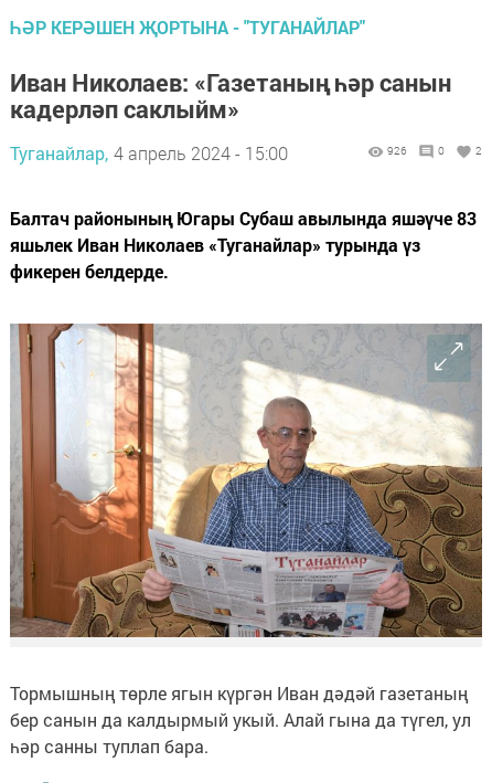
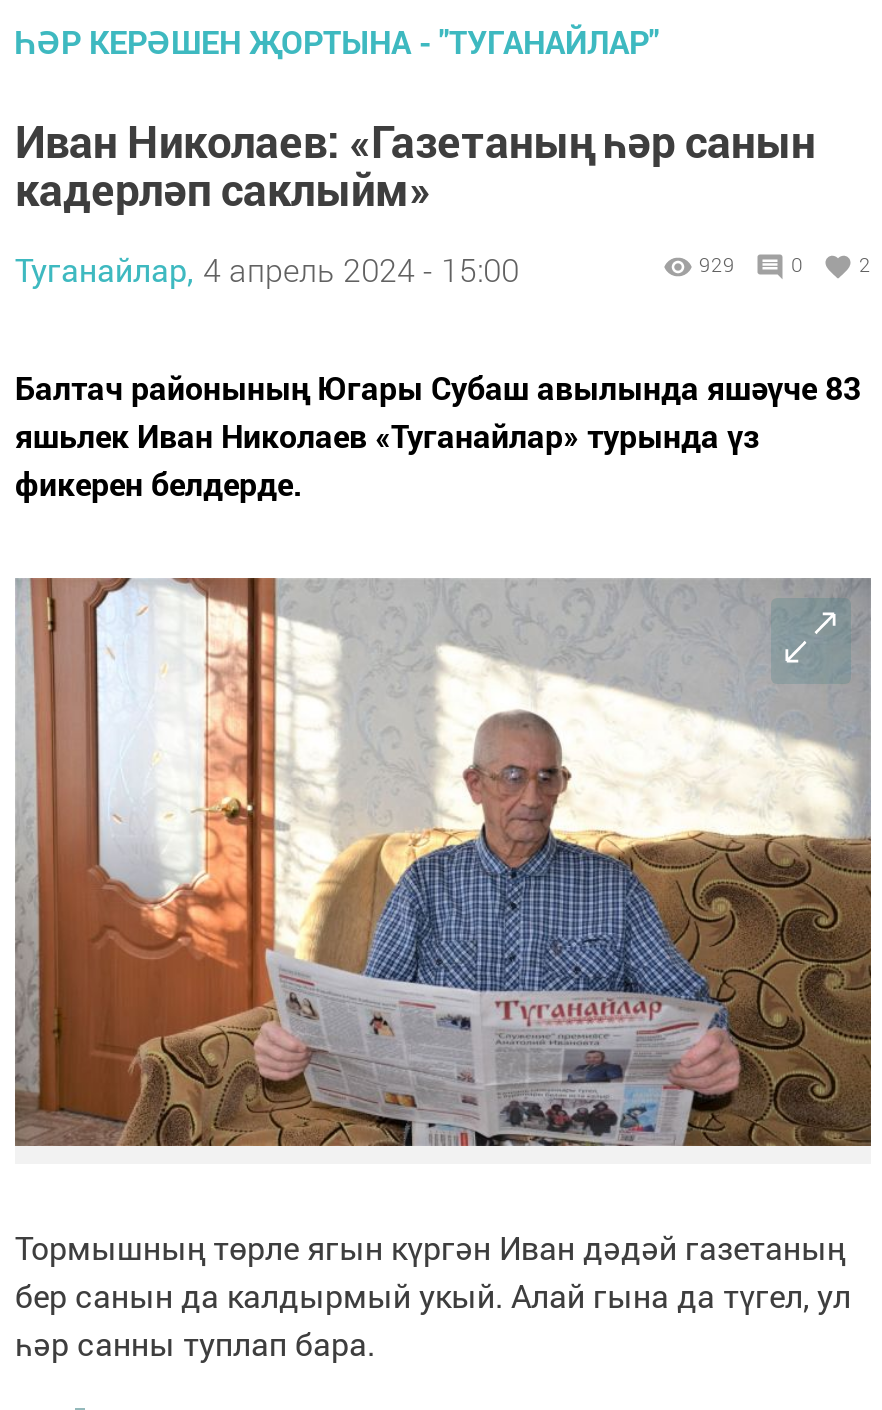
[387,144,407,158] 926 -> [699,253,735,279] 929

